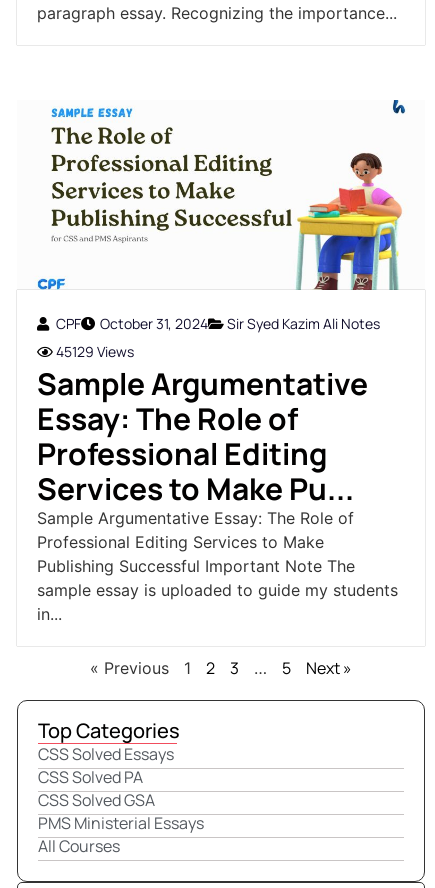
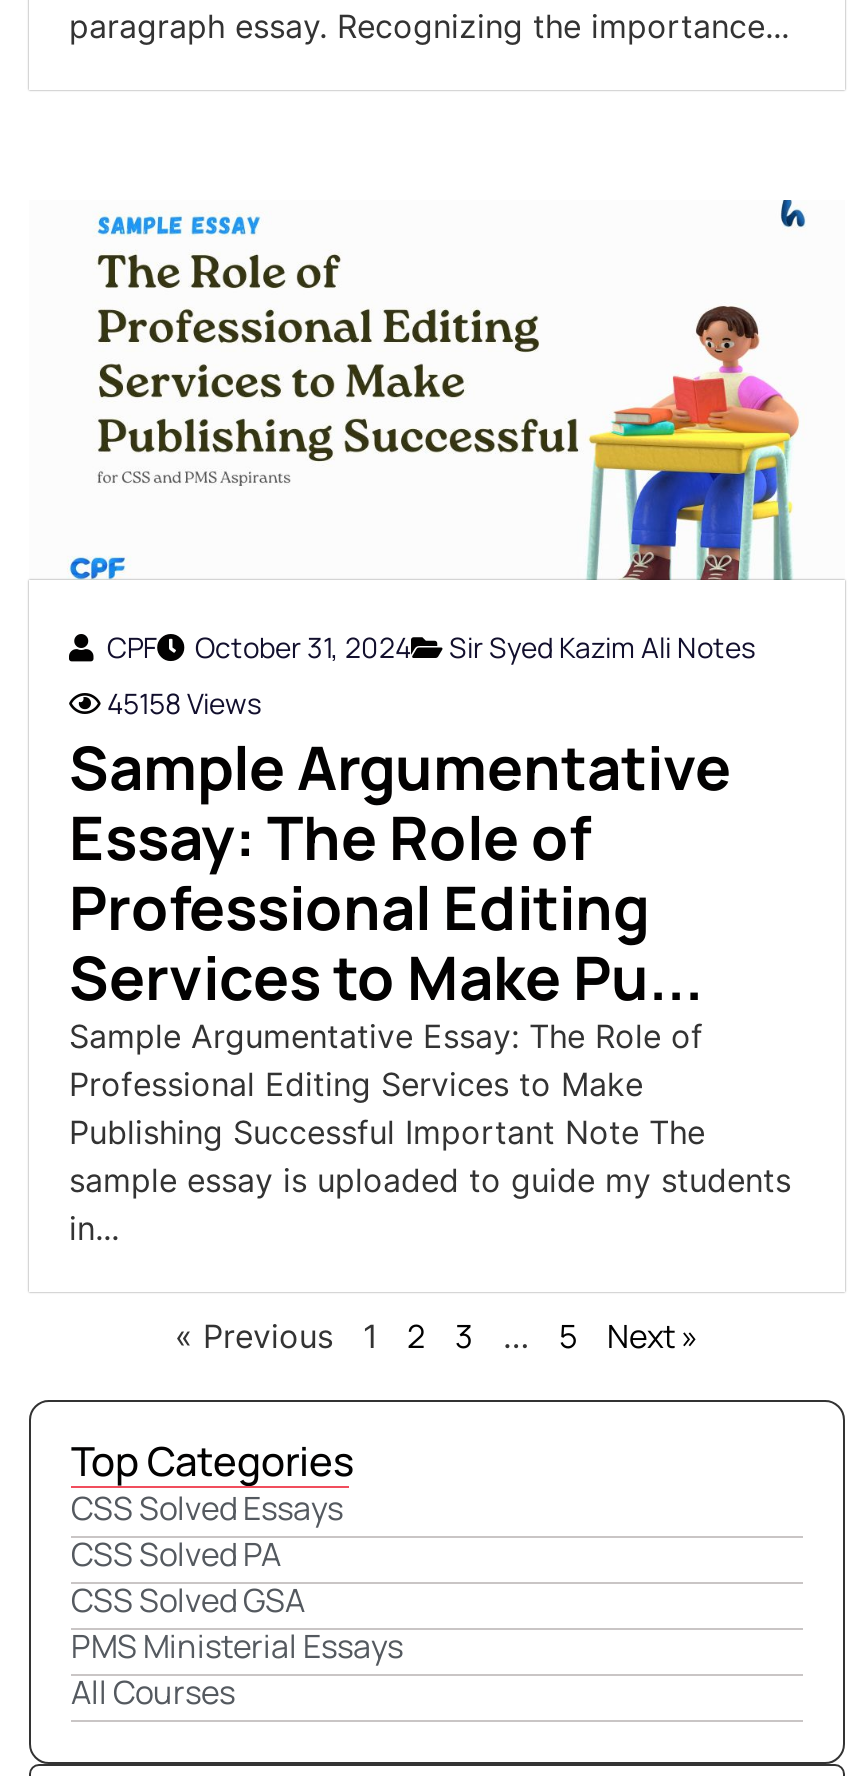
[56,342,134,361] 45129 Views -> [107,684,261,722] 45158 Views

